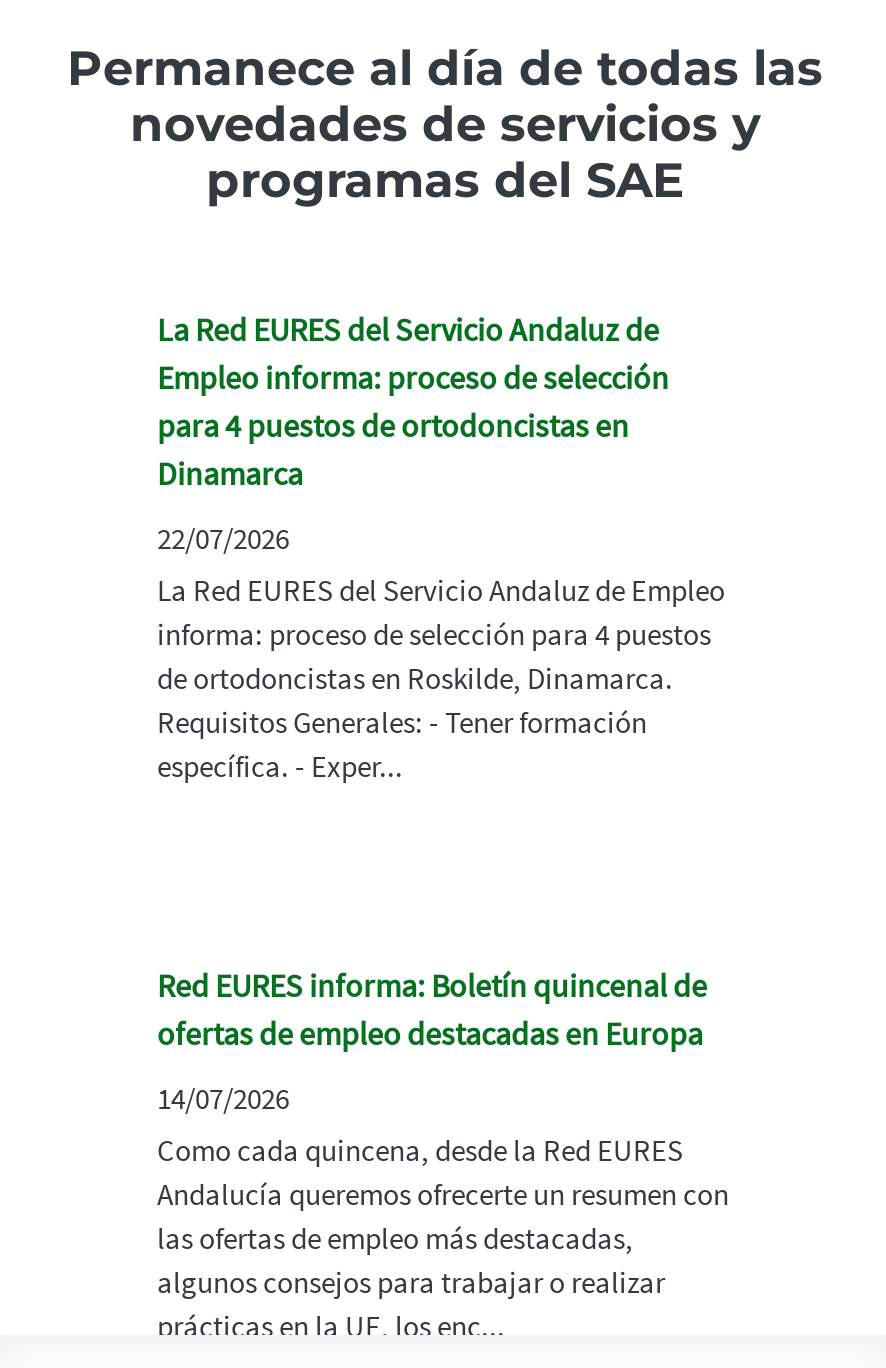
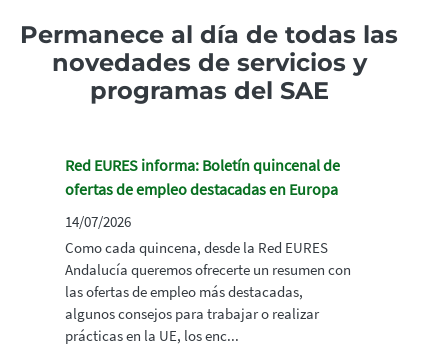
[157,309,725,785] La Red EURES del Servicio Andaluz de | Empleo informa: proceso de selección | para 4 puestos de ortodoncistas en | Dinamarca | 22/07/2026 | La Red EURES del Servicio Andaluz de Empleo | informa: proceso de selección para 4 puestos | de ortodoncistas en Roskilde, Dinamarca. | Requisitos Generales: - Tener formación | específica. - Exper... -> none

